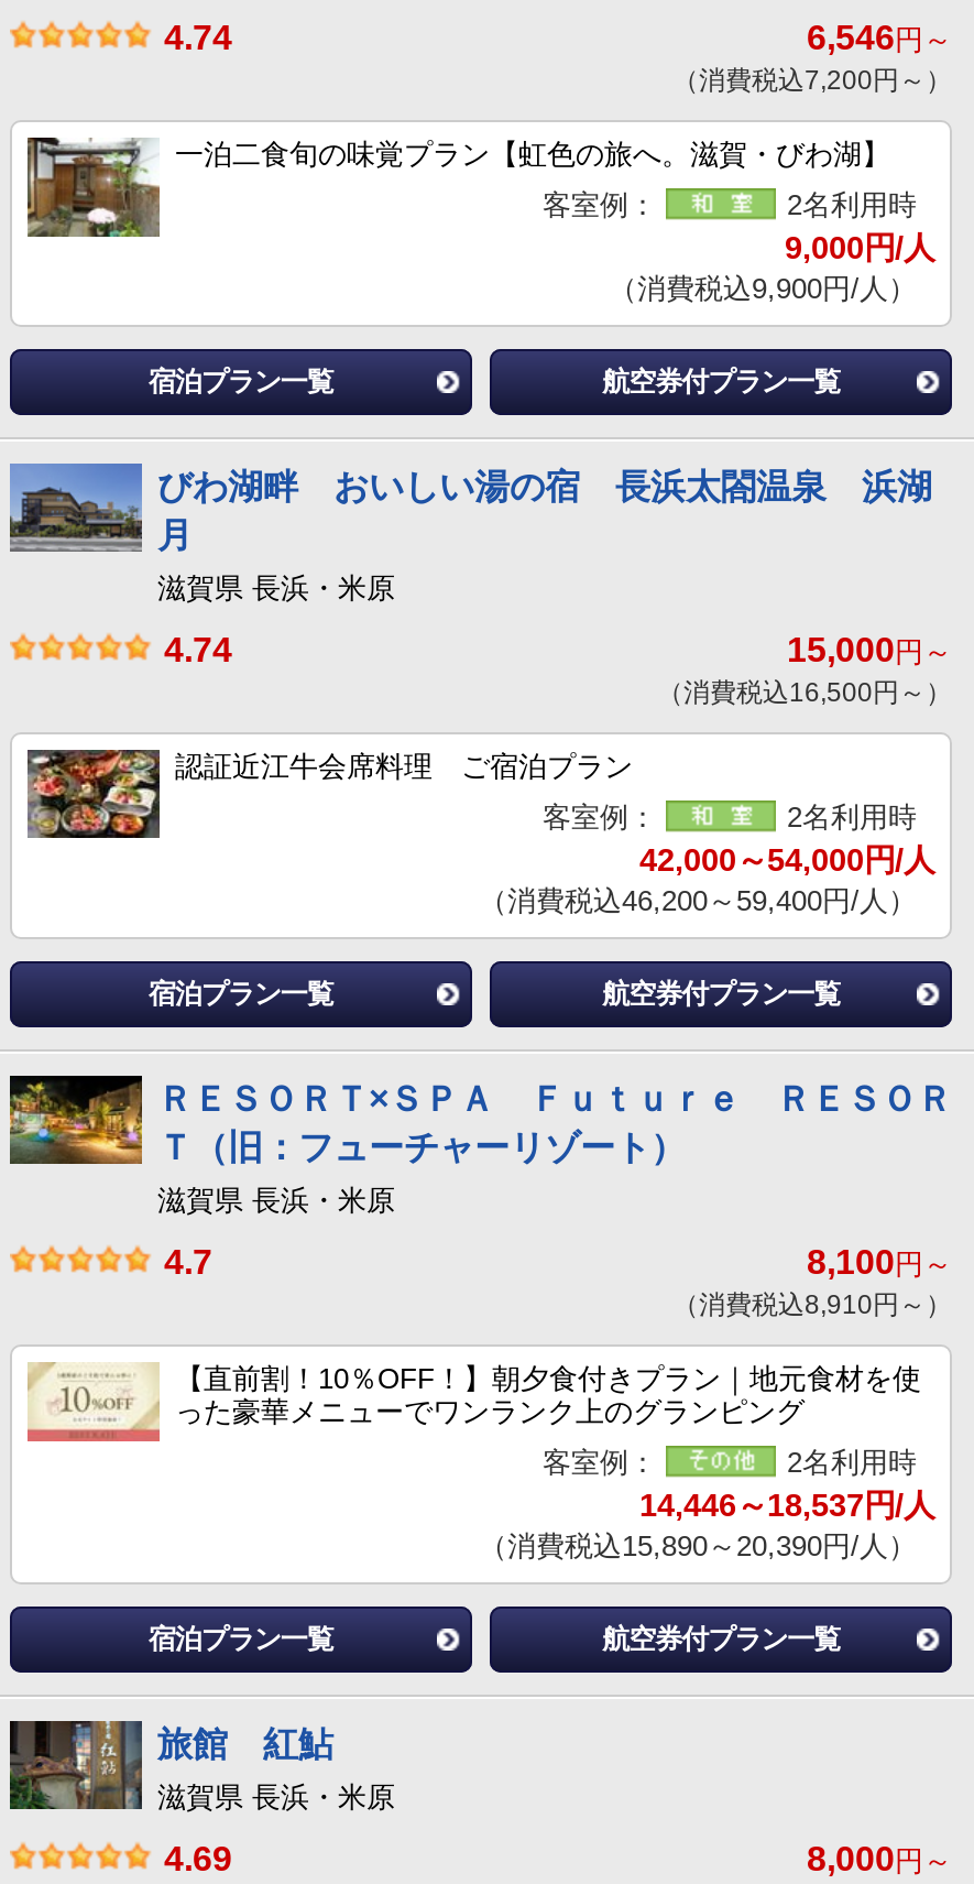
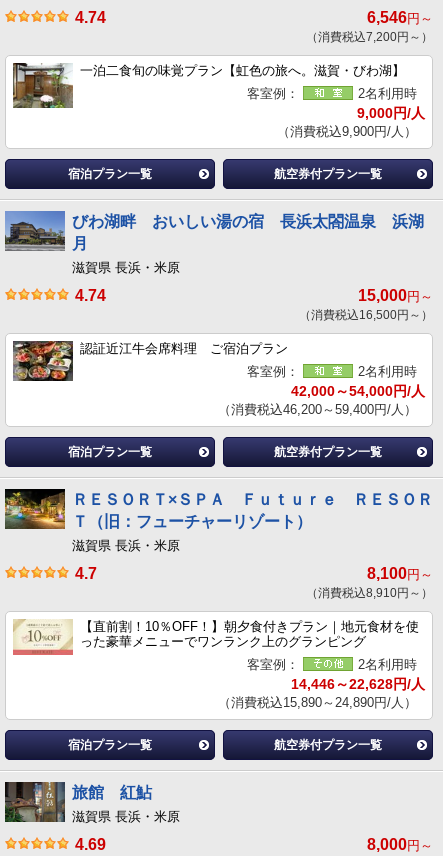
[639,1488,934,1523] 14,446～18,537円/人 -> [291,676,425,692] 14,446～22,628円/人
[479,1529,917,1562] （消費税込15,890～20,390円/人） -> [218,695,417,710] （消費税込15,890～24,890円/人）

